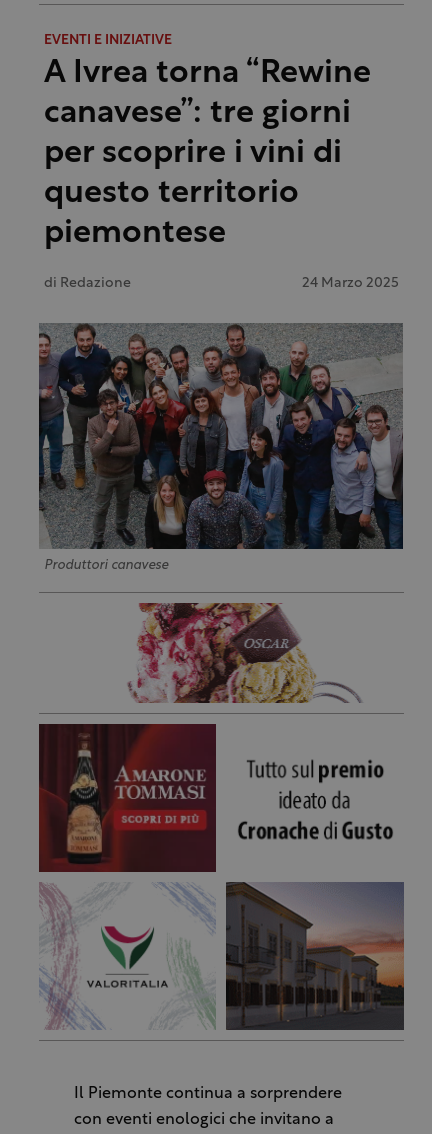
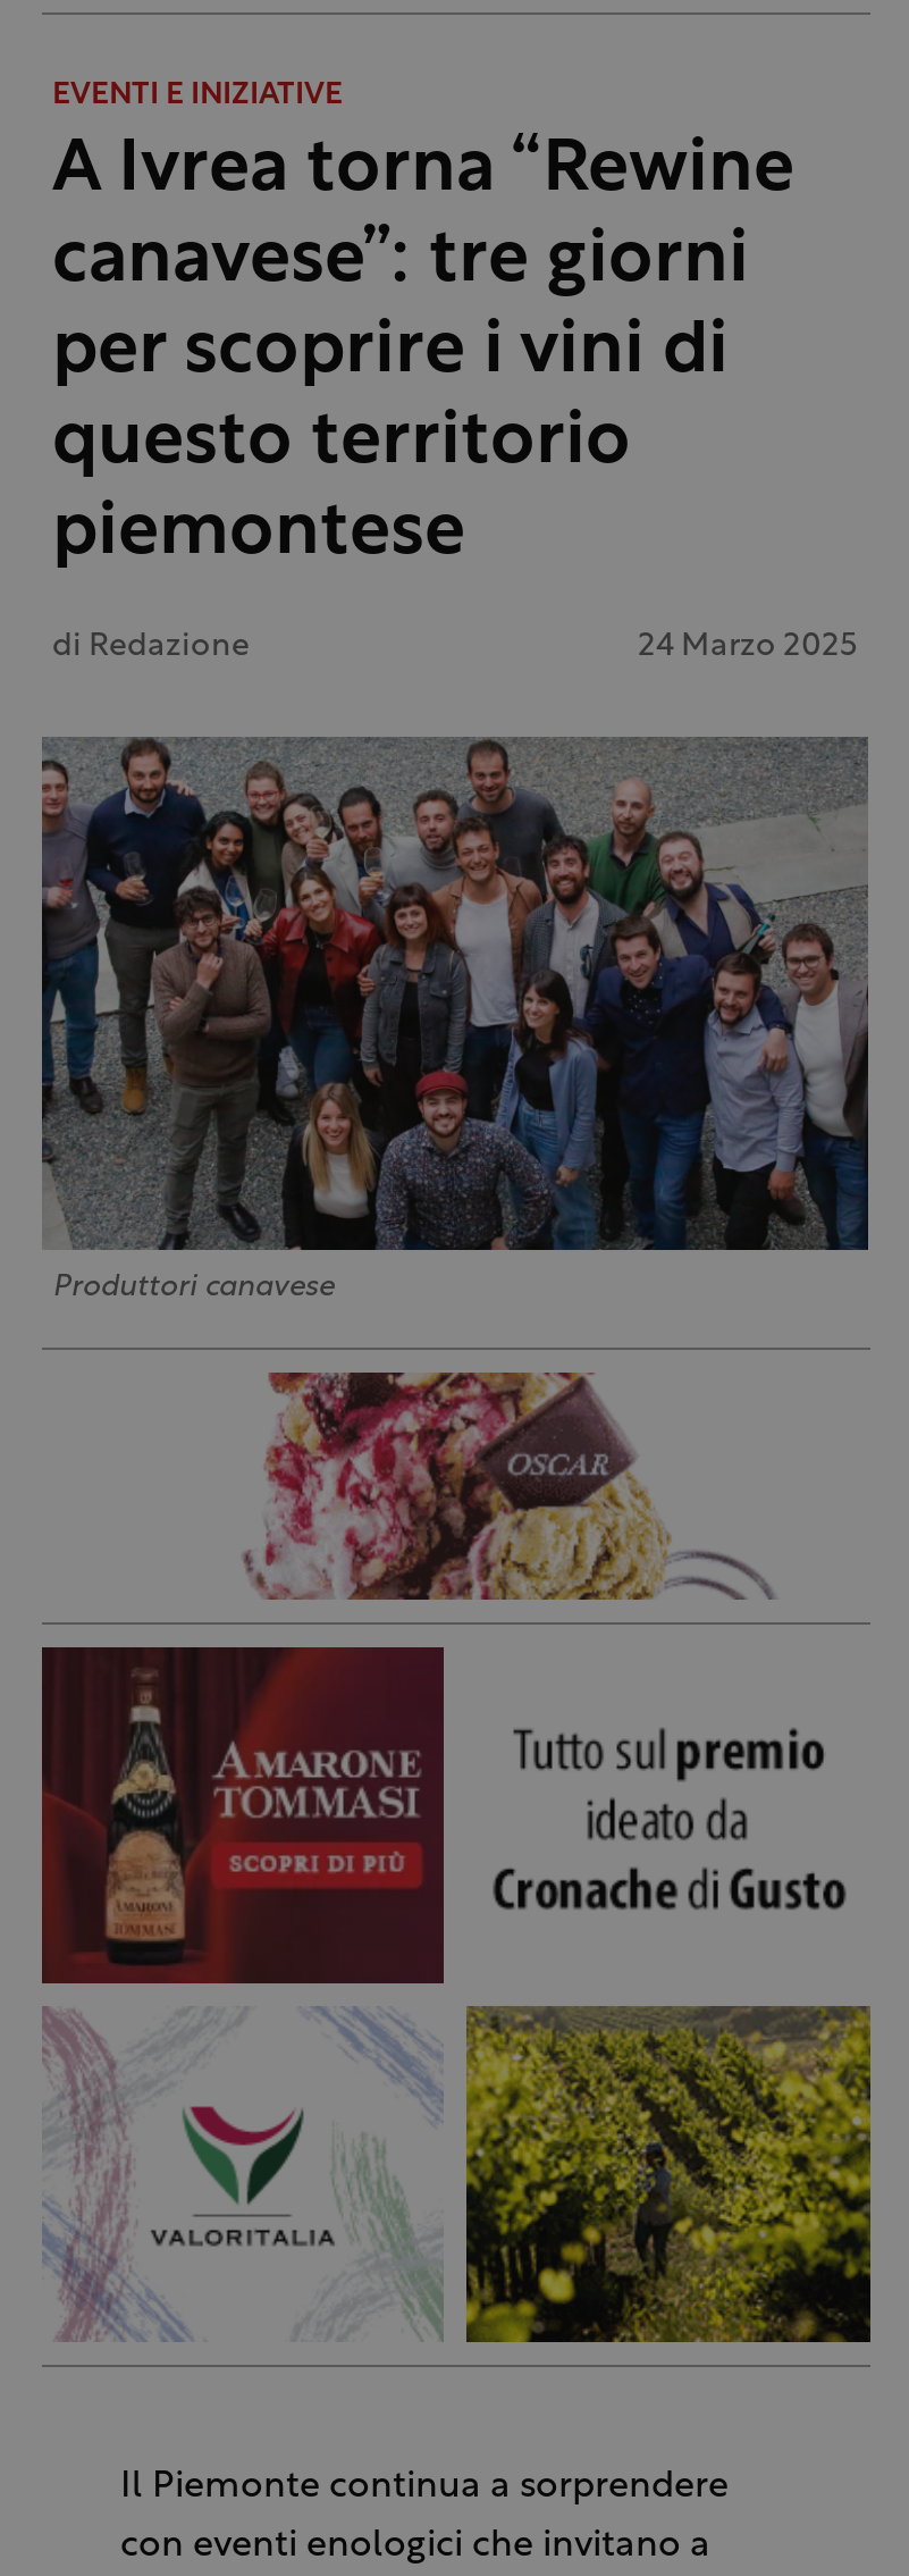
[225,881,405,1031] [image] -> [464,2004,873,2344] [image]

